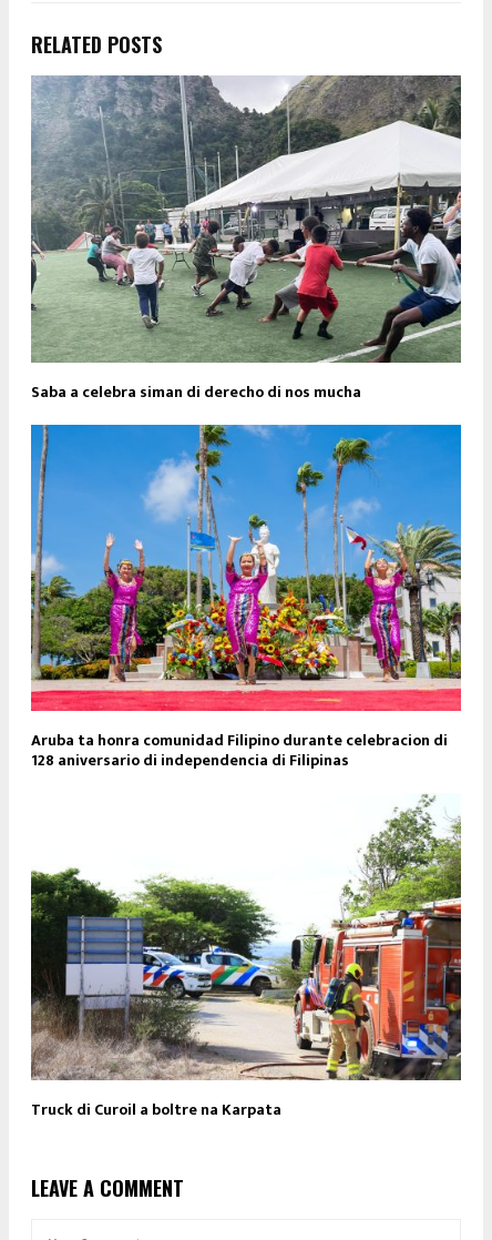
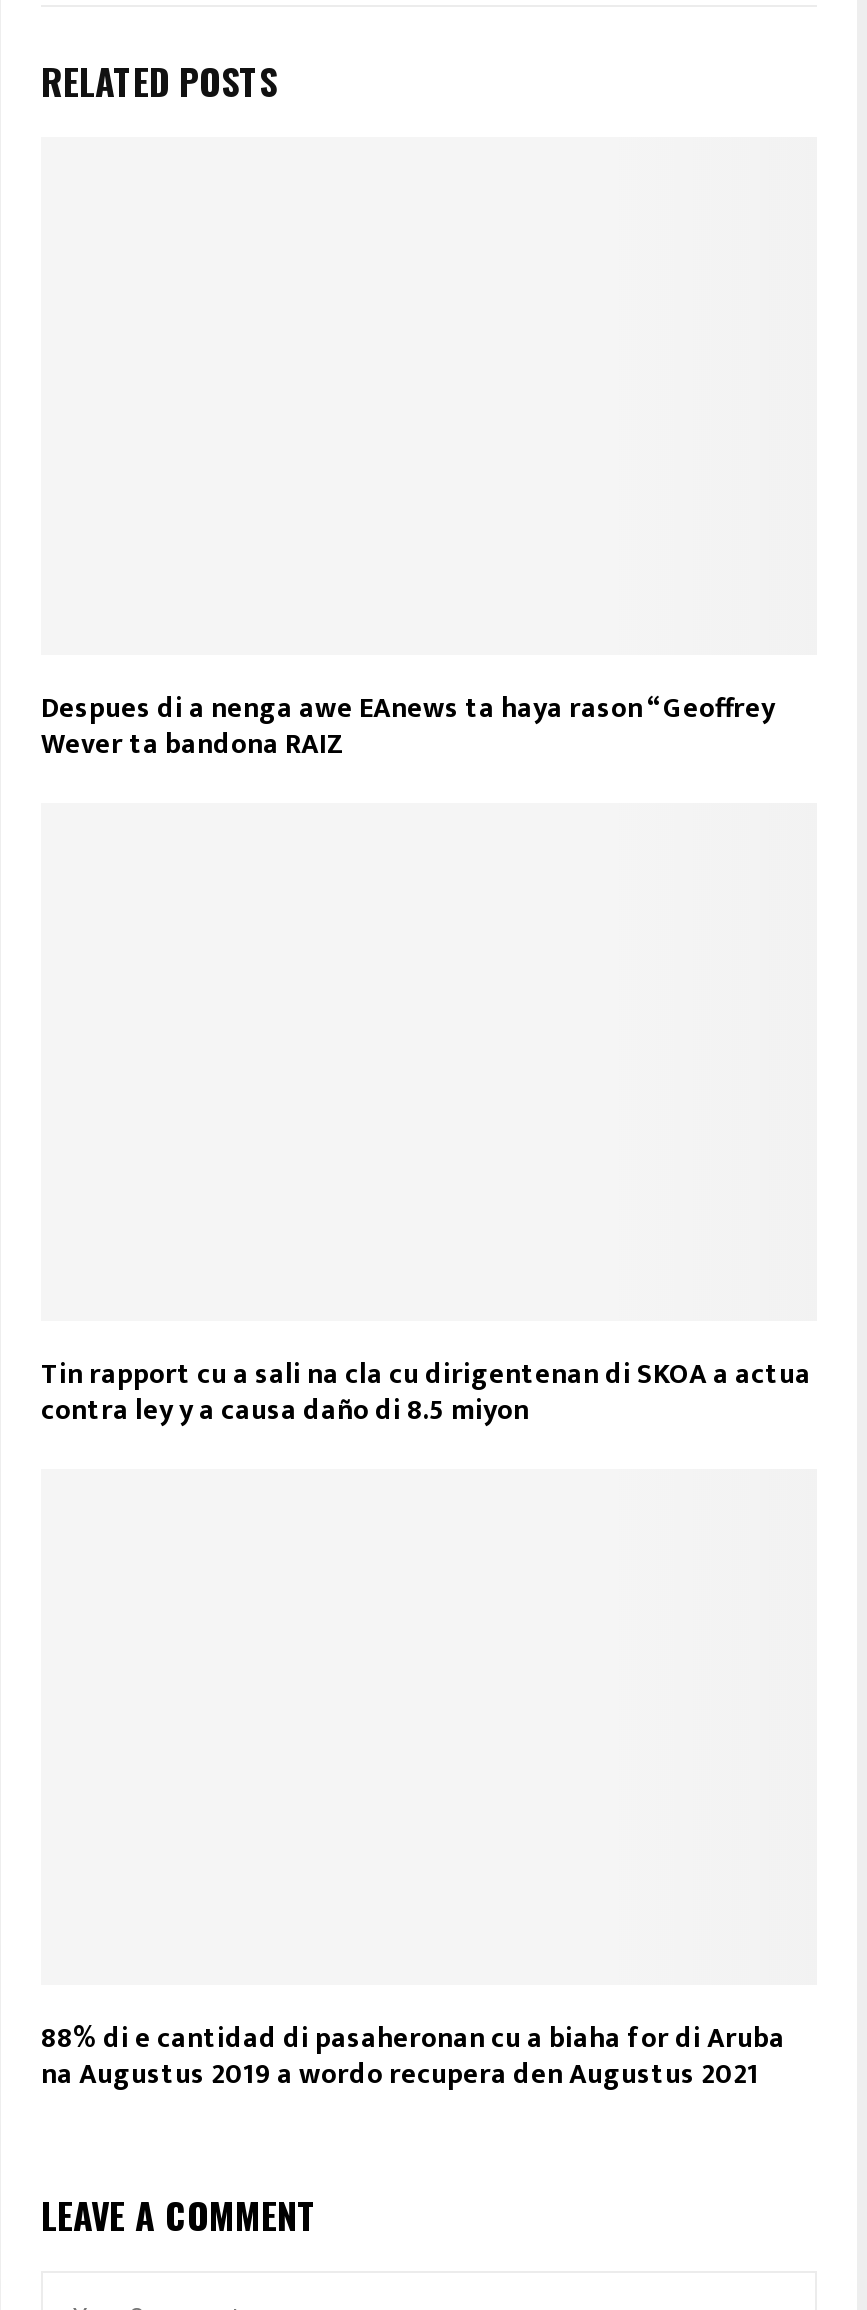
[30,74,462,364] [image] -> none
[31,379,361,404] Saba a celebra siman di derecho di nos mucha -> [41,685,775,767] Despues di a nenga awe EAnews ta haya rason “ Geoffrey | Wever ta bandona RAIZ
[30,424,462,700] [image] -> none
[31,728,448,774] Aruba ta honra comunidad Filipino durante celebracion di | 128 aniversario di independencia di Filipinas -> [41,1351,811,1433] Tin rapport cu a sali na cla cu dirigentenan di SKOA a actua | contra ley y a causa daño di 8.5 miyon
[30,794,462,1081] [image] -> none
[31,1097,281,1122] Truck di Curoil a boltre na Karpata -> [41,2016,785,2098] 88% di e cantidad di pasaheronan cu a biaha for di Aruba | na Augustus 2019 a wordo recupera den Augustus 2021

